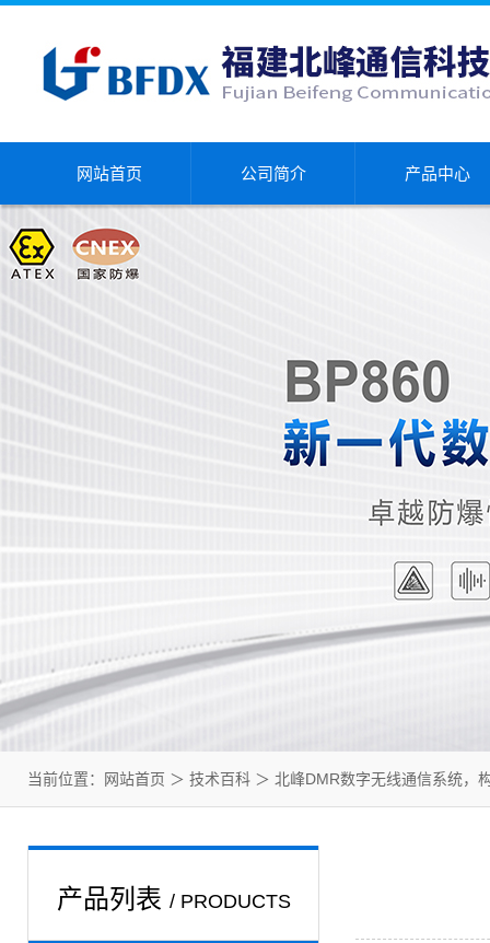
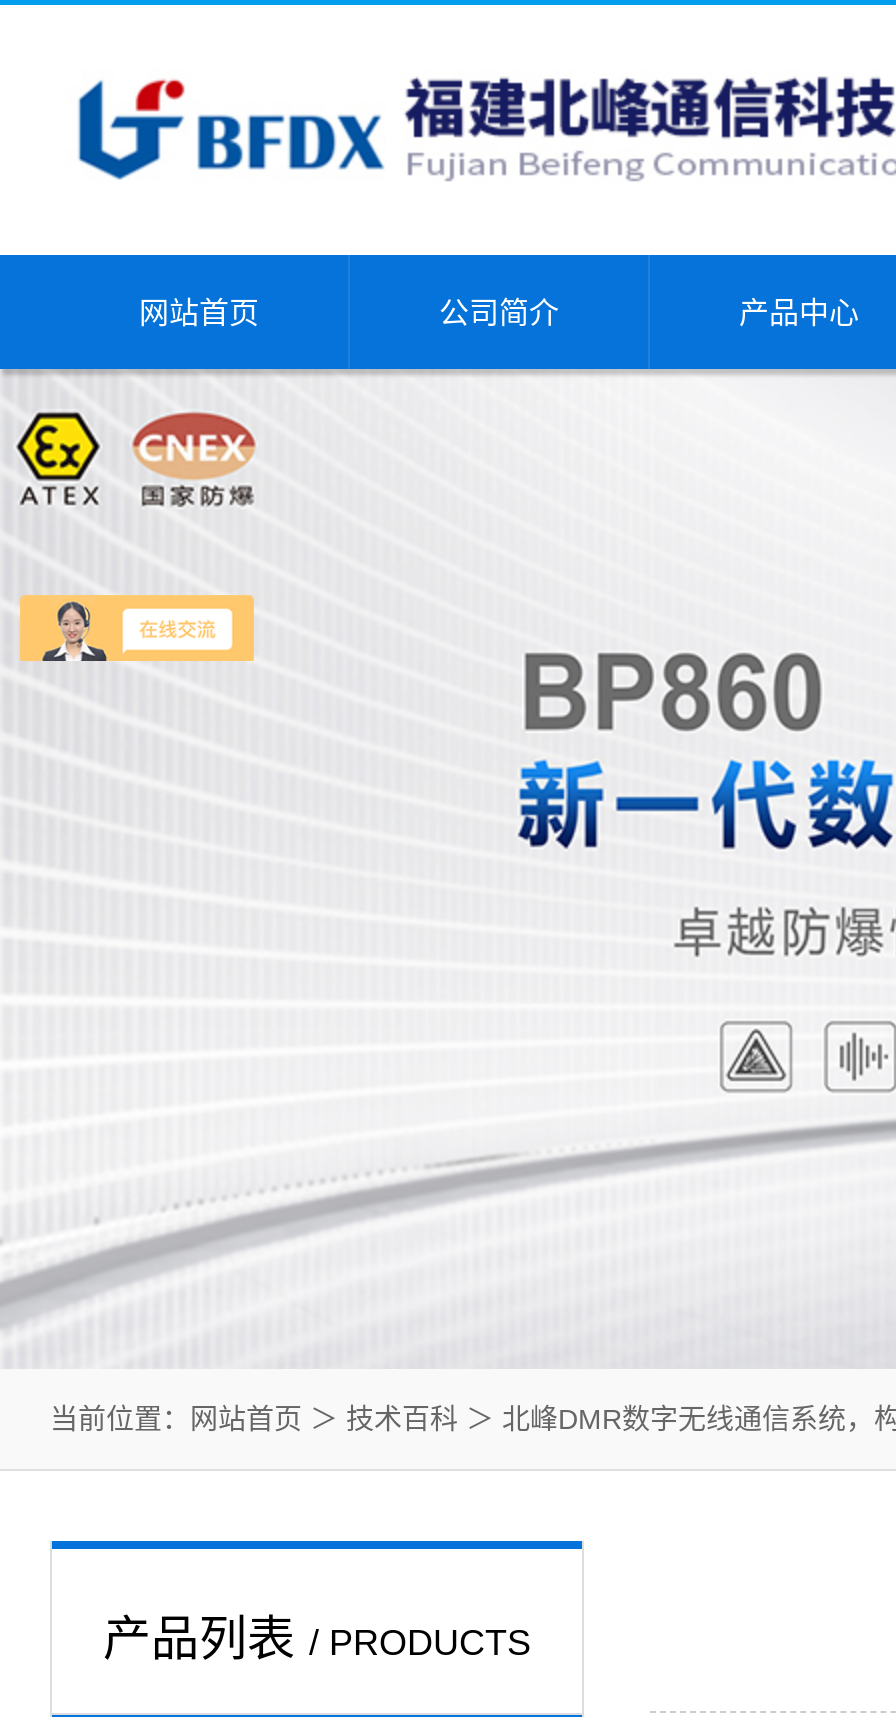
none -> [18,593,256,663] [image]

